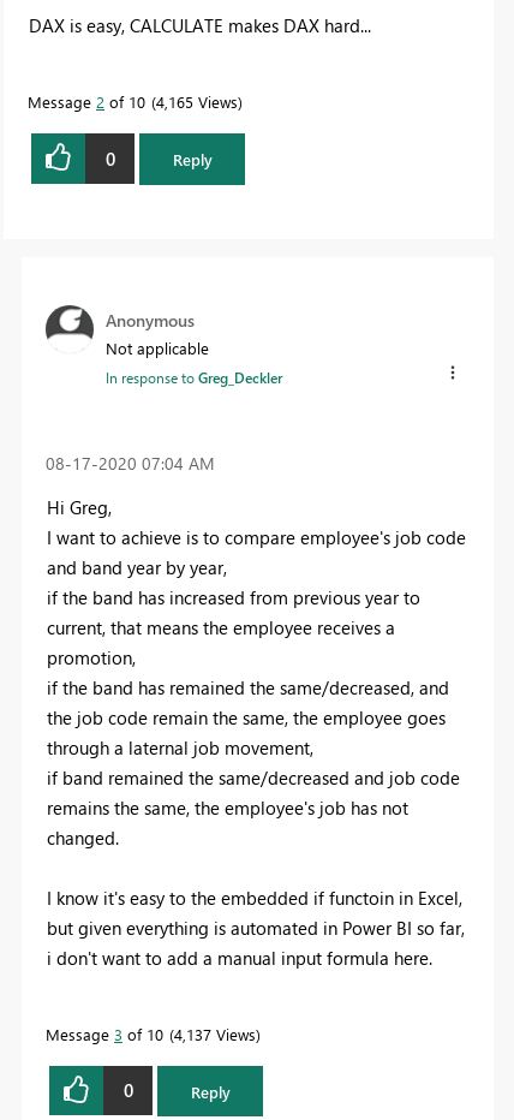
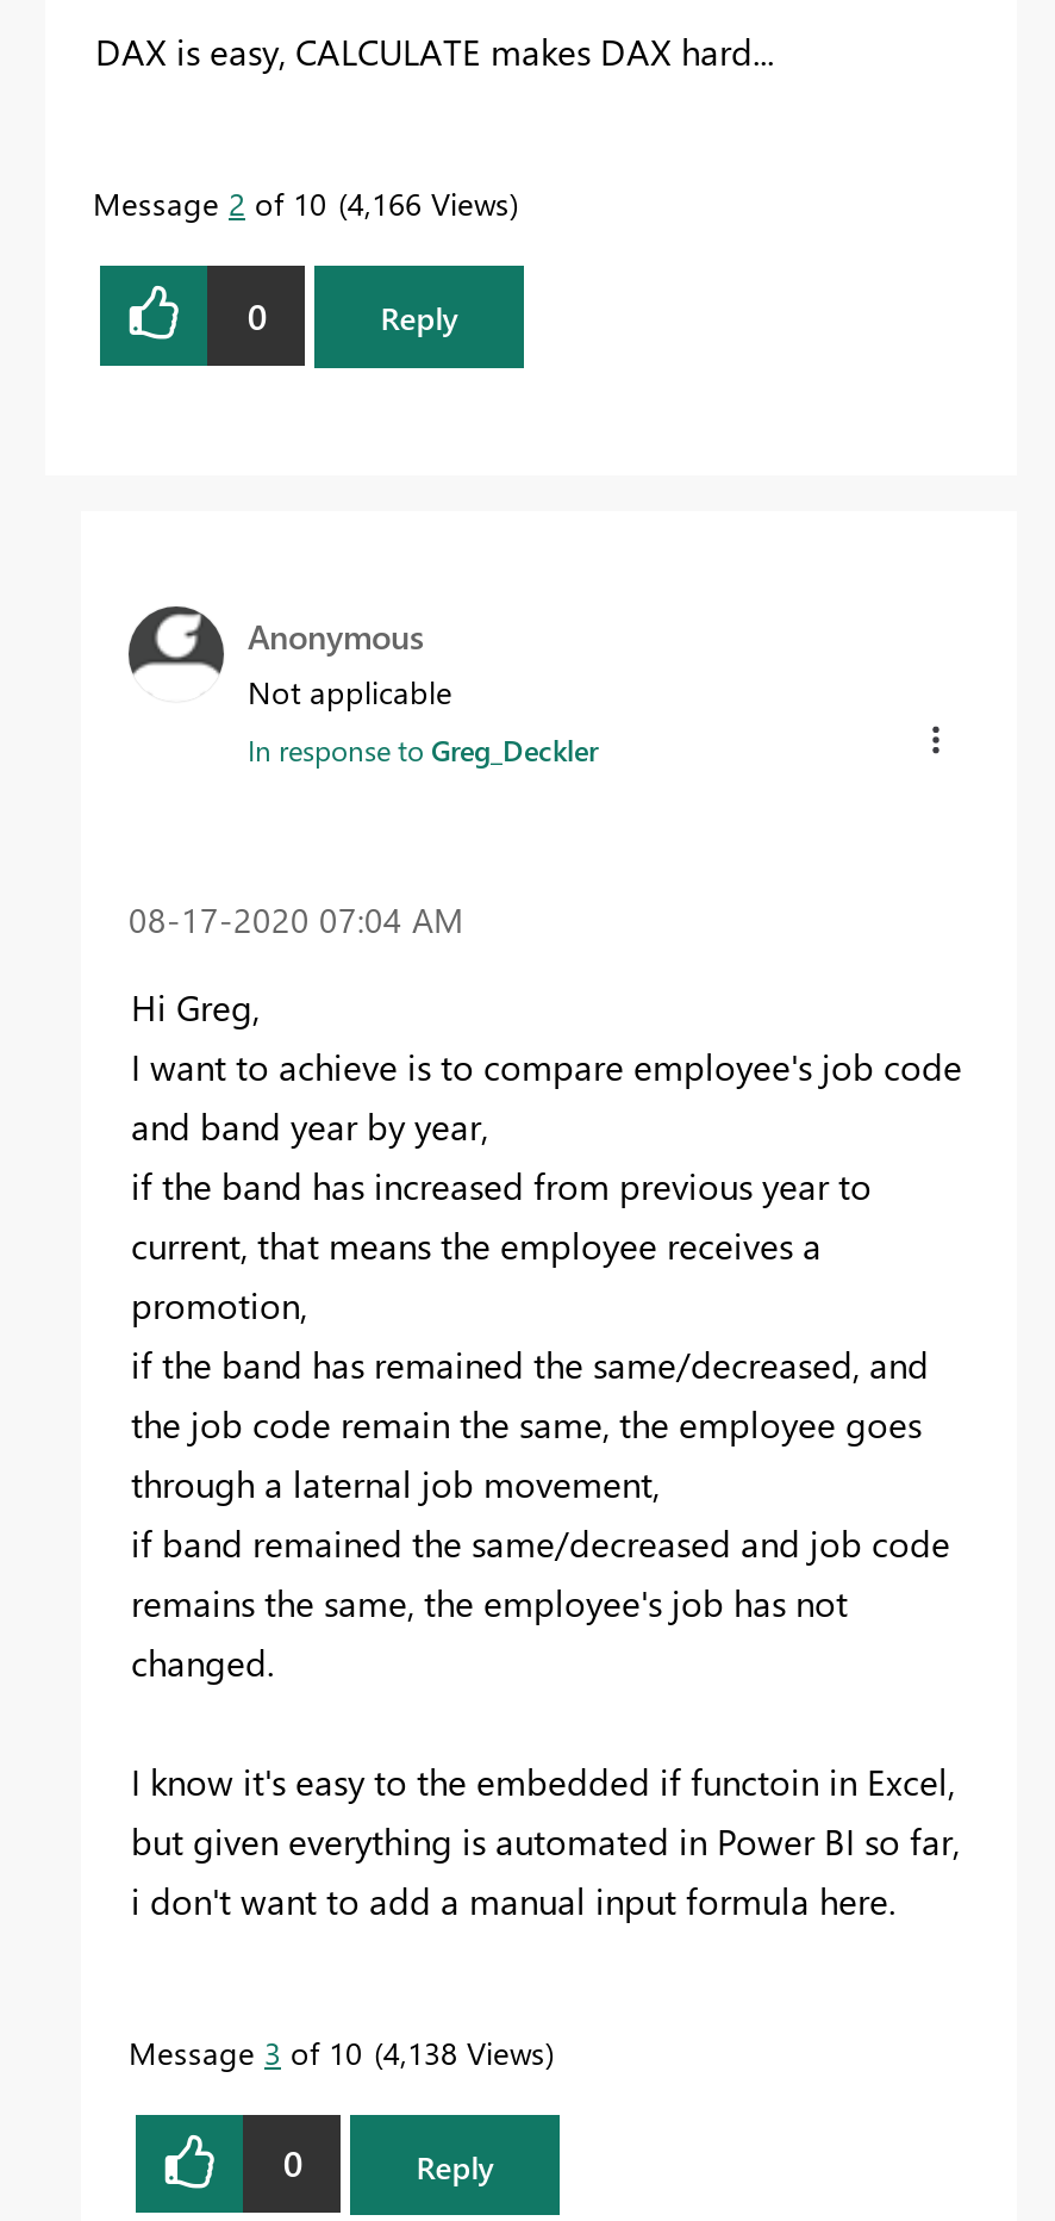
[28,92,238,112] Message 2 of 10 4,165 Views -> [93,183,510,224] Message 2 of 10 4,166 Views
[46,1024,256,1044] Message 3 of 10 4,137 Views -> [129,2031,545,2072] Message 3 of 10 4,138 Views

